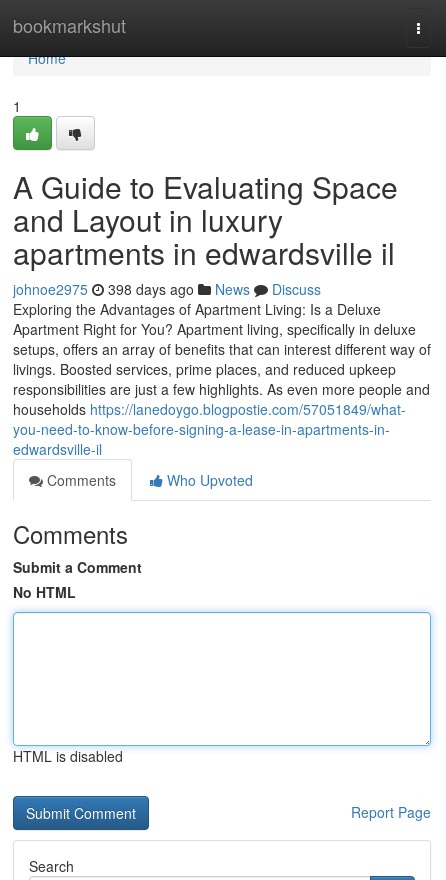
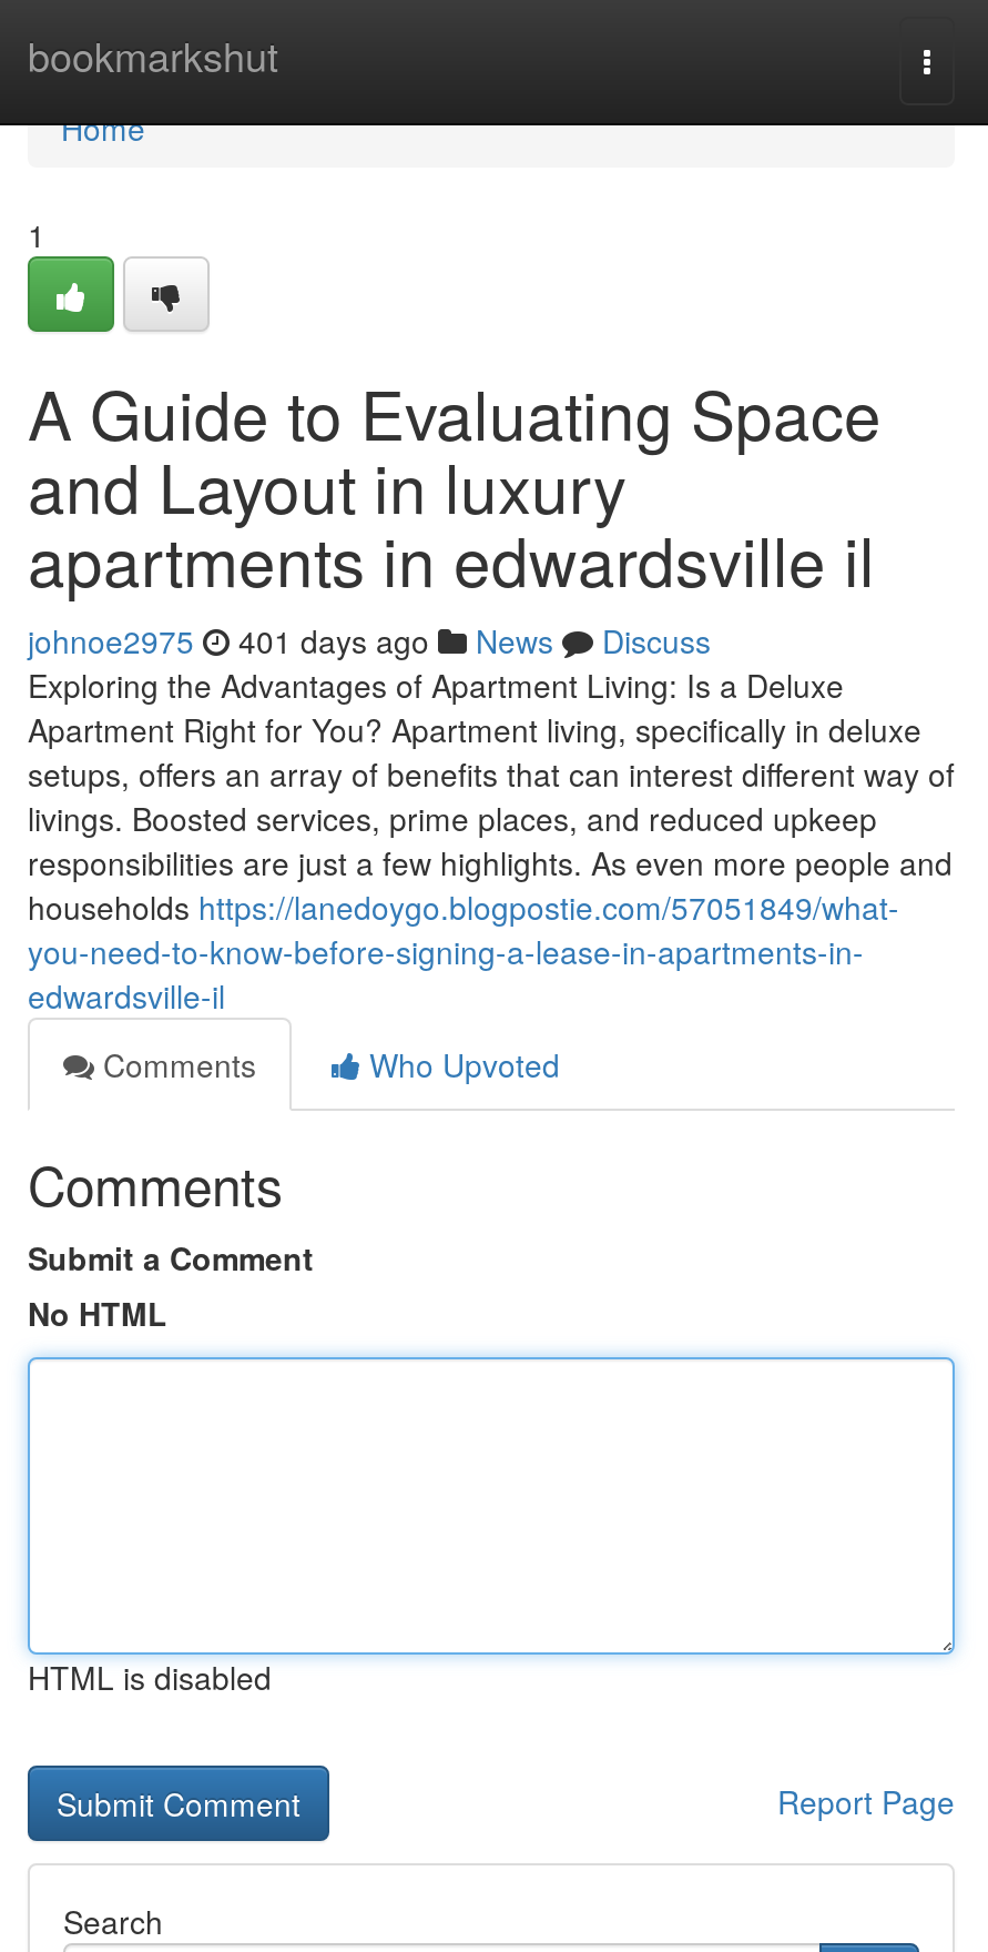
[13,279,321,299] johnoe2975 398 days ago News Discuss -> [28,618,711,663] johnoe2975 401 days ago News Discuss

